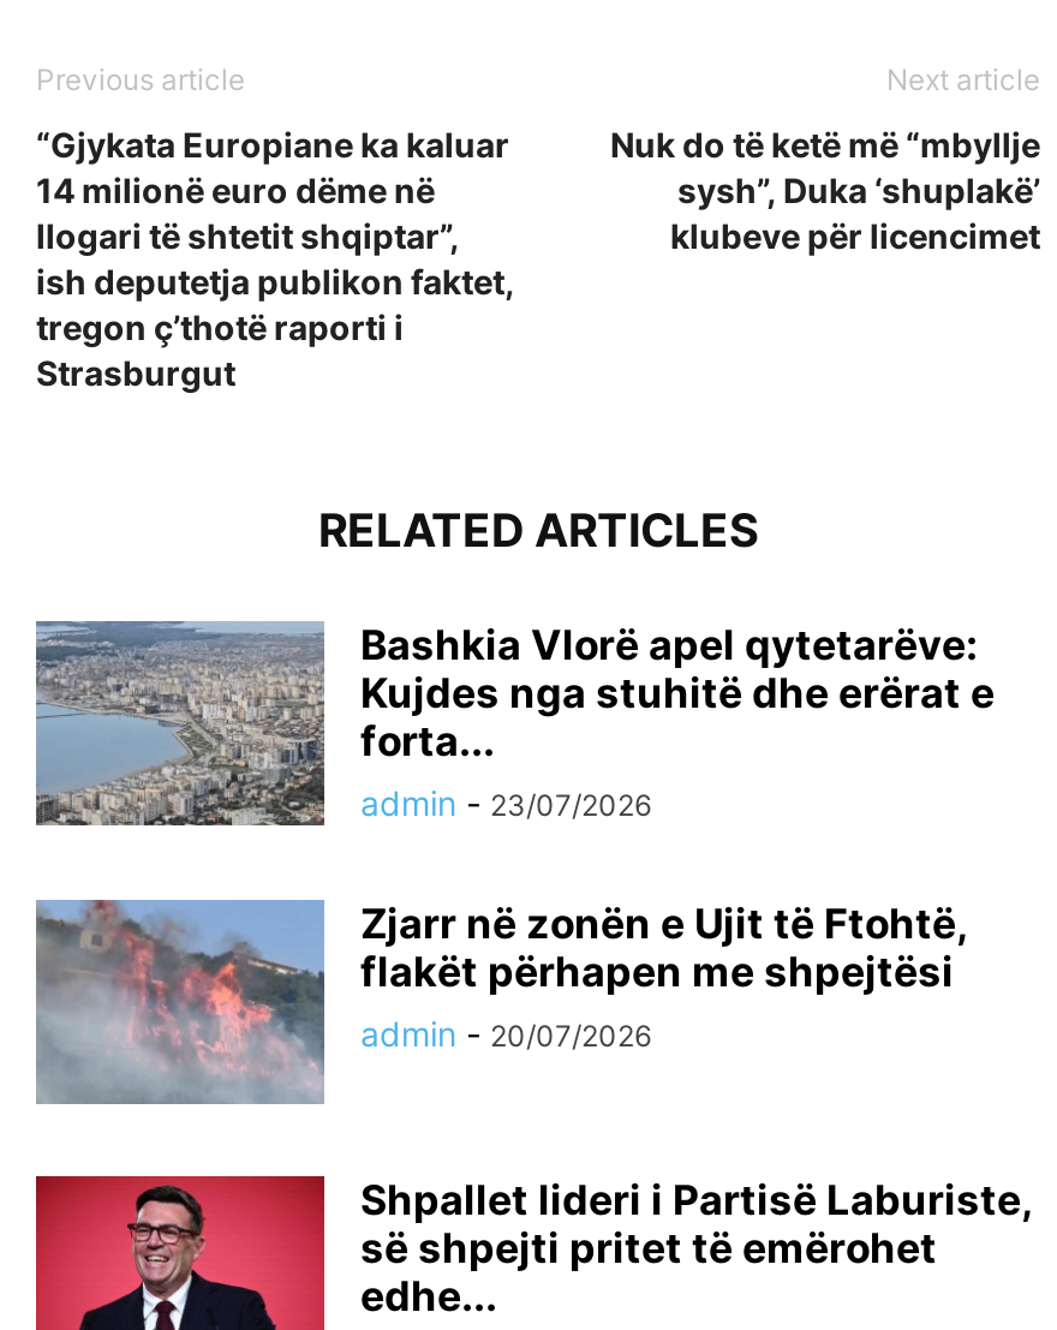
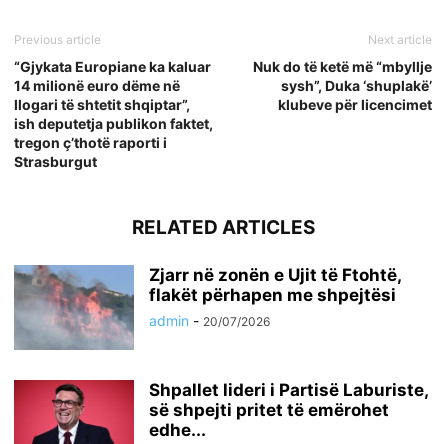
[36,620,995,828] [image] | Bashkia Vlorë apel qytetarëve: | Kujdes nga stuhitë dhe erërat e | forta... | admin - 23/07/2026 -> none

